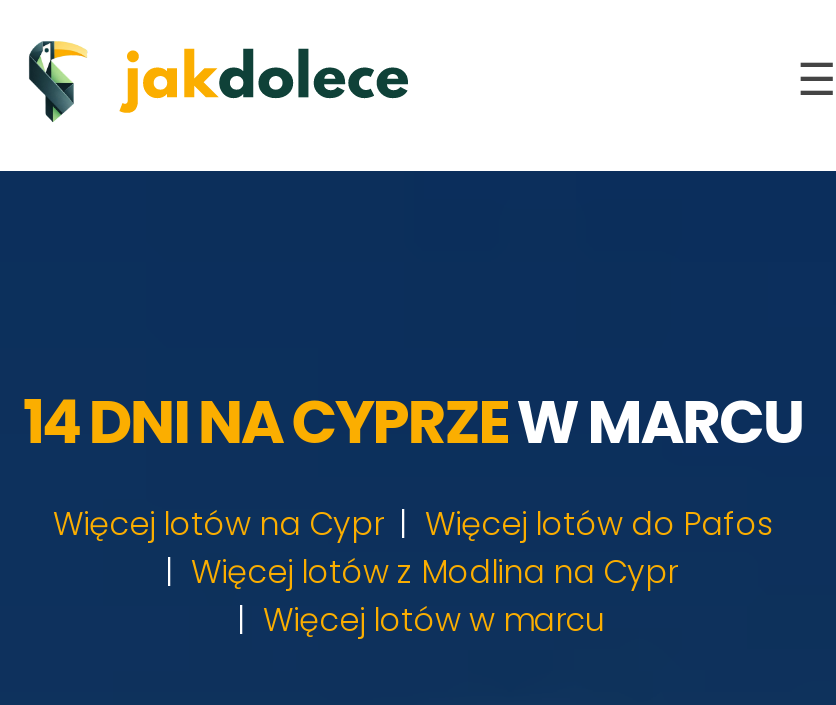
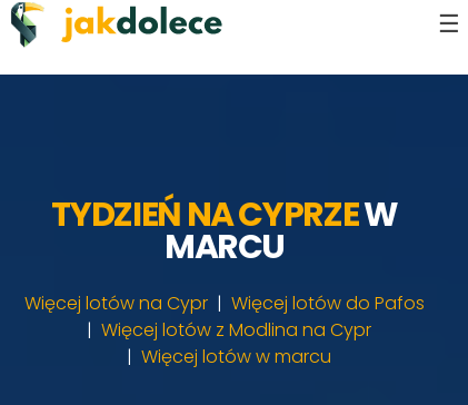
[22,381,804,465] 14 DNI NA CYPRZEW MARCU -> [51,191,398,270] TYDZIEŃ NA CYPRZEW | MARCU

